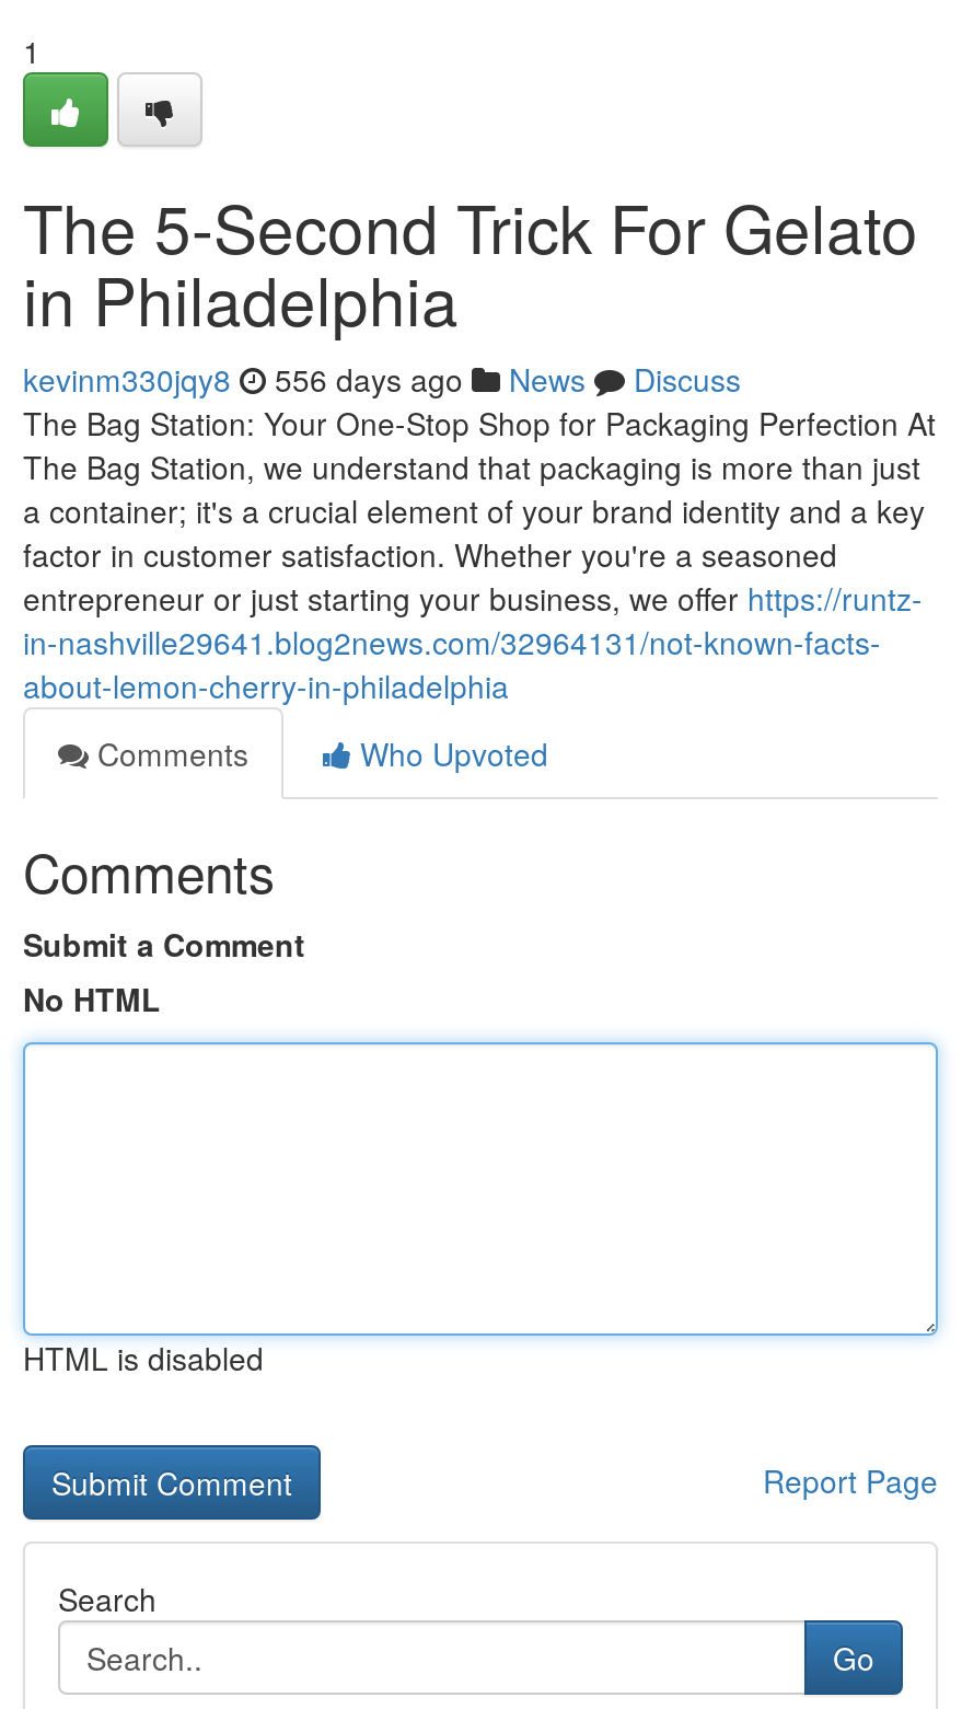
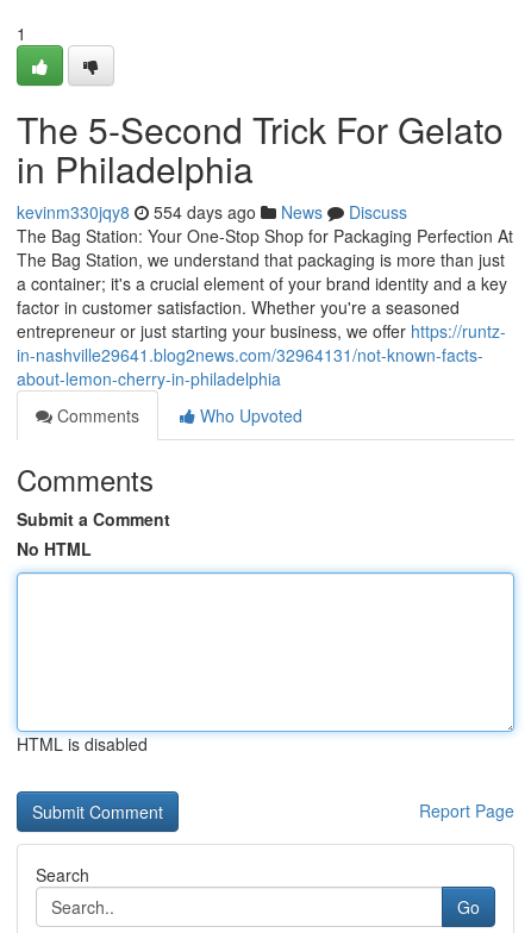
[23,357,741,401] kevinm330jqy8 556 days ago News Discuss -> [17,200,407,224] kevinm330jqy8 554 days ago News Discuss

